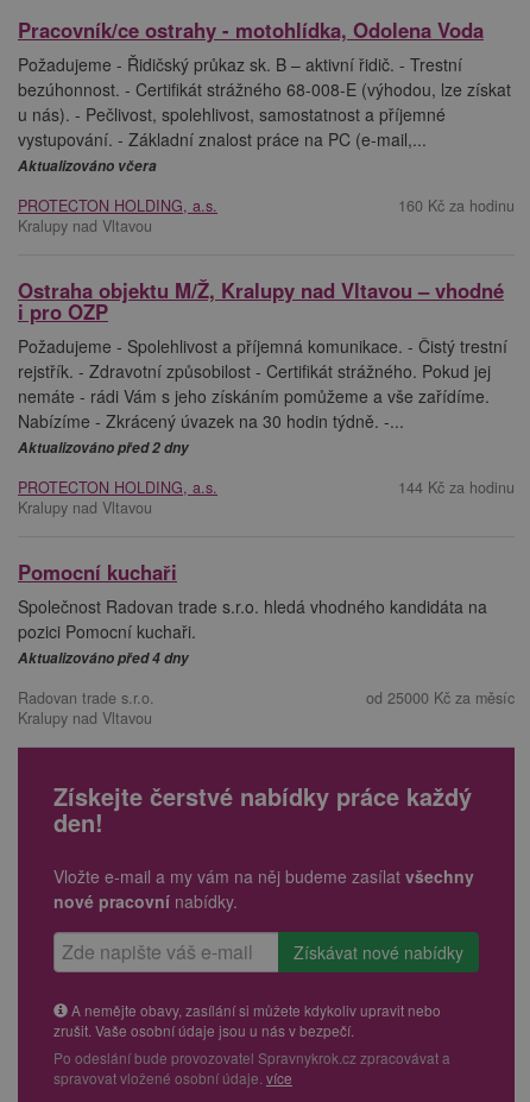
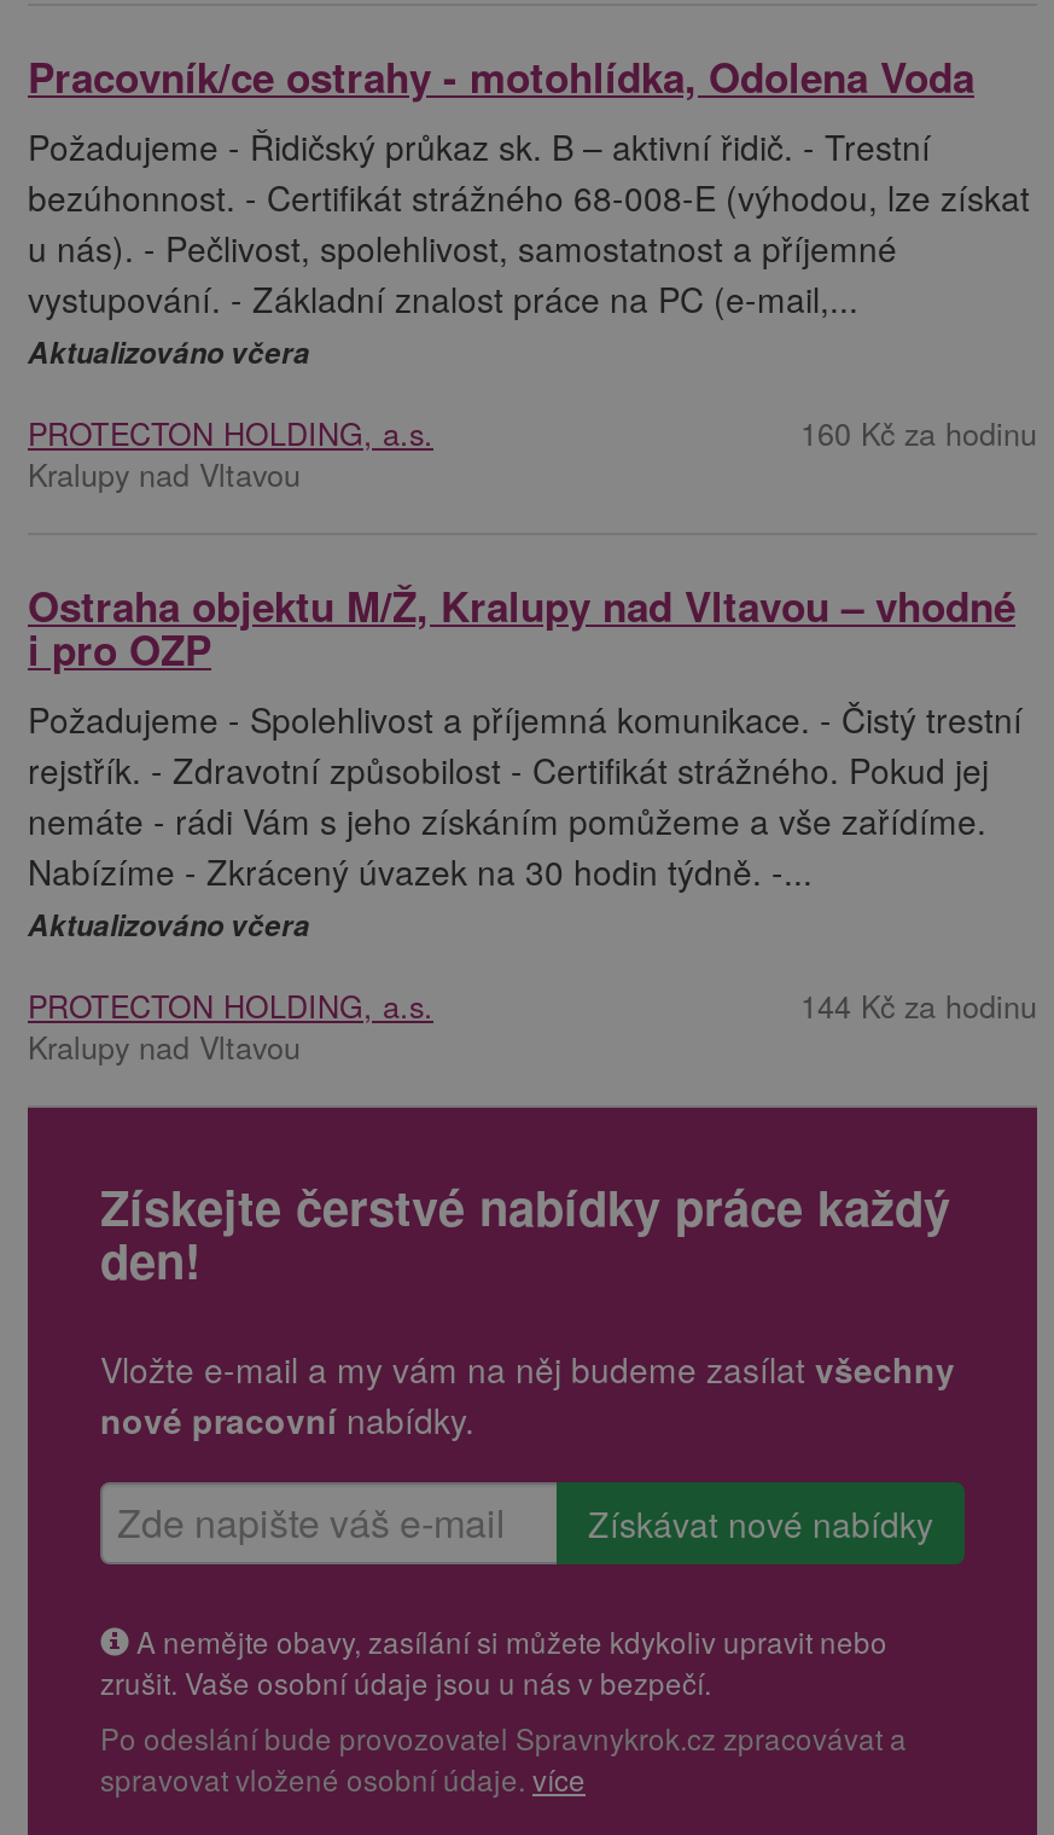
[18,437,189,457] Aktualizováno před 2 dny -> [28,904,310,945] Aktualizováno včera
[18,557,487,728] Pomocní kuchaři | Společnost Radovan trade s.r.o. hledá vhodného kandidáta na | pozici Pomocní kuchaři. | Aktualizováno před 4 dny | Radovan trade s.r.o. | Kralupy nad Vltavou -> none
[366,687,515,708] od 25000 Kč za měsíc -> none

